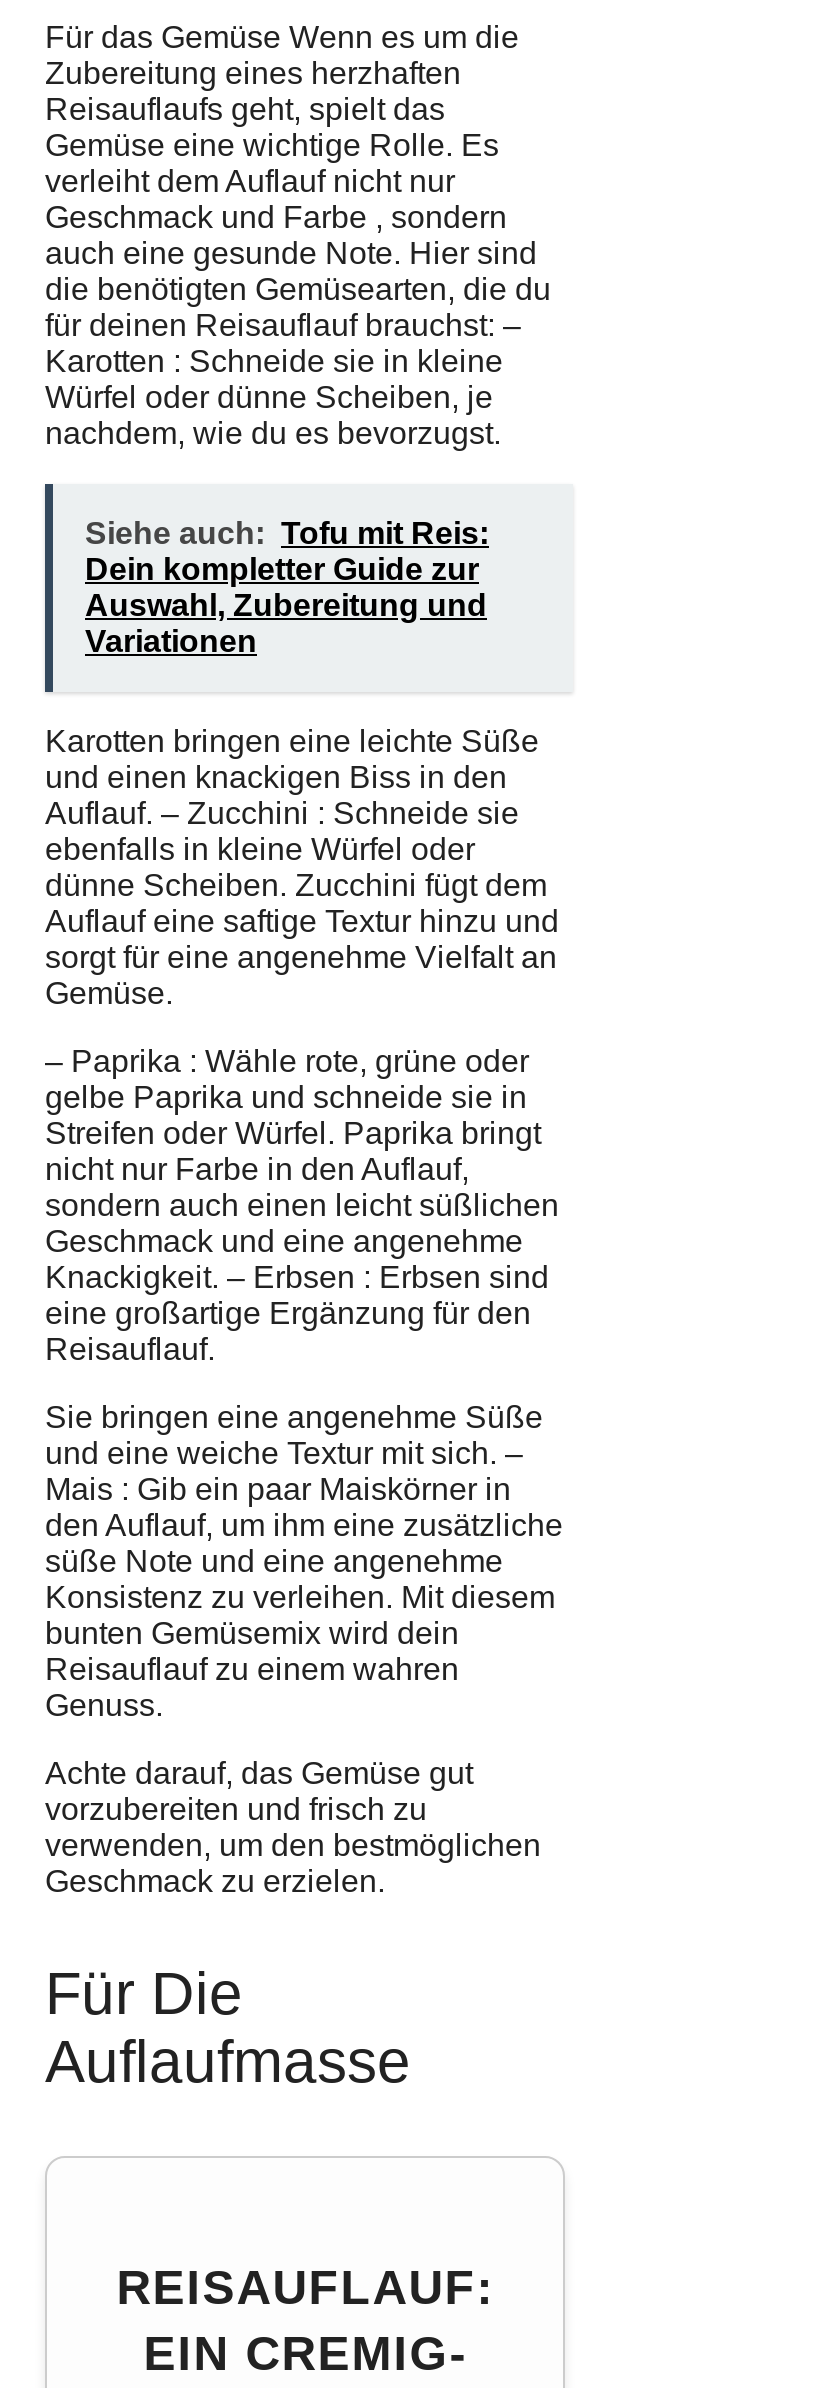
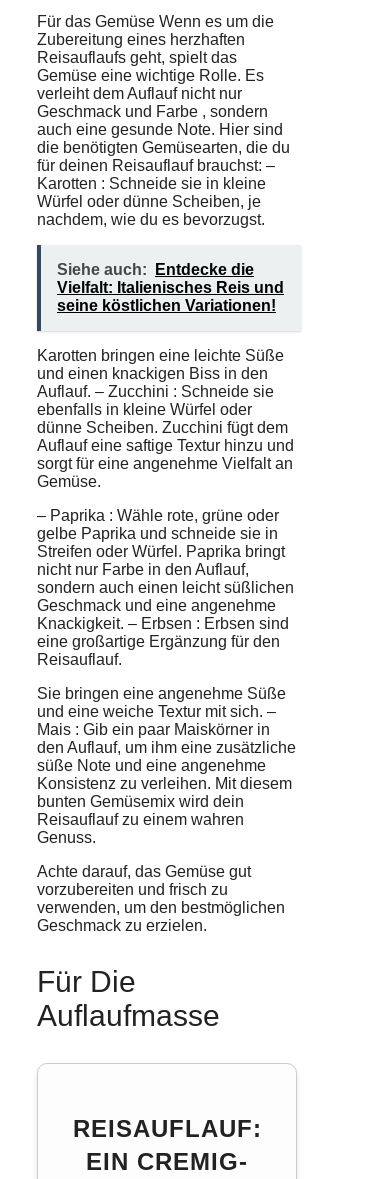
[85,516,489,658] Siehe auch: Tofu mit Reis: | Dein kompletter Guide zur | Auswahl, Zubereitung und | Variationen -> [57,261,284,314] Siehe auch: Entdecke die | Vielfalt: Italienisches Reis und | seine köstlichen Variationen!

